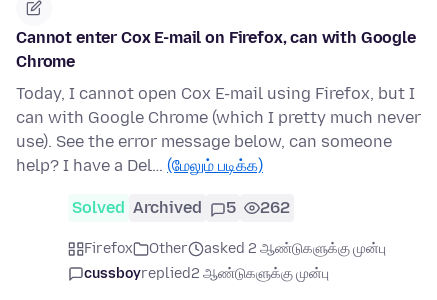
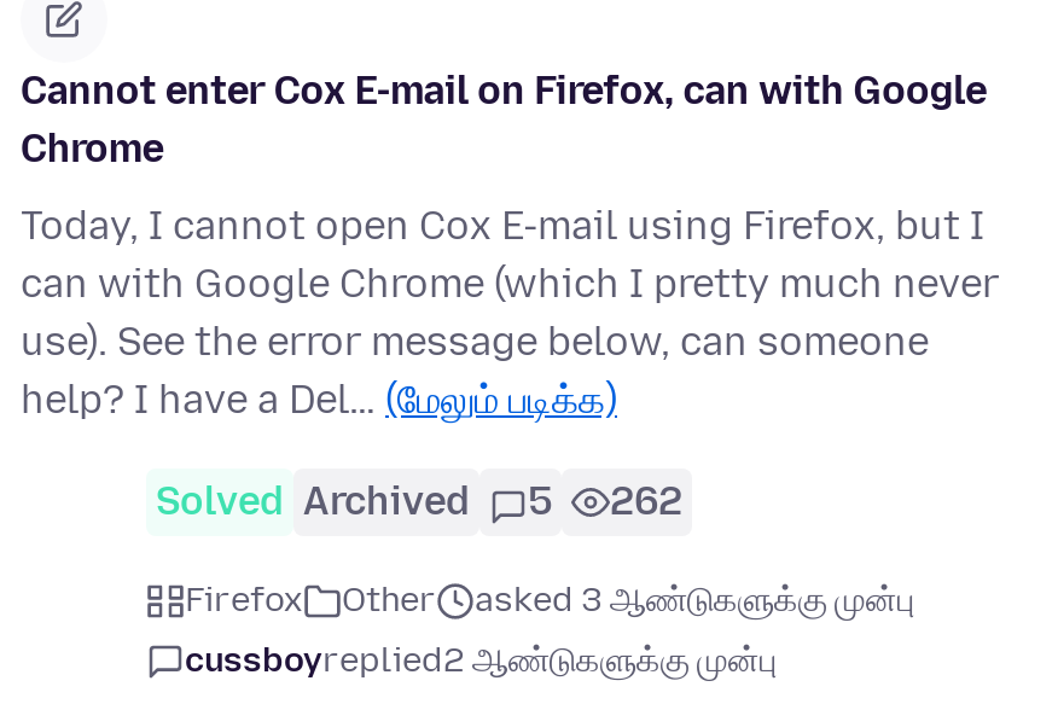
[204,240,386,257] asked 2 ஆண்டுகளுக்கு முன்பு -> [475,581,914,622] asked 3 ஆண்டுகளுக்கு முன்பு

